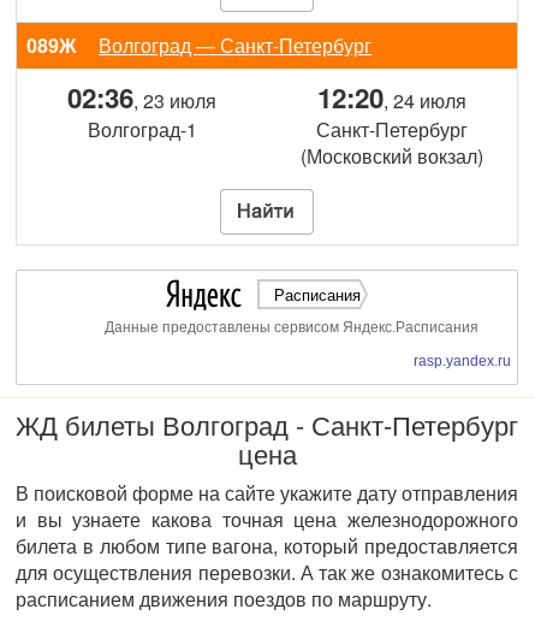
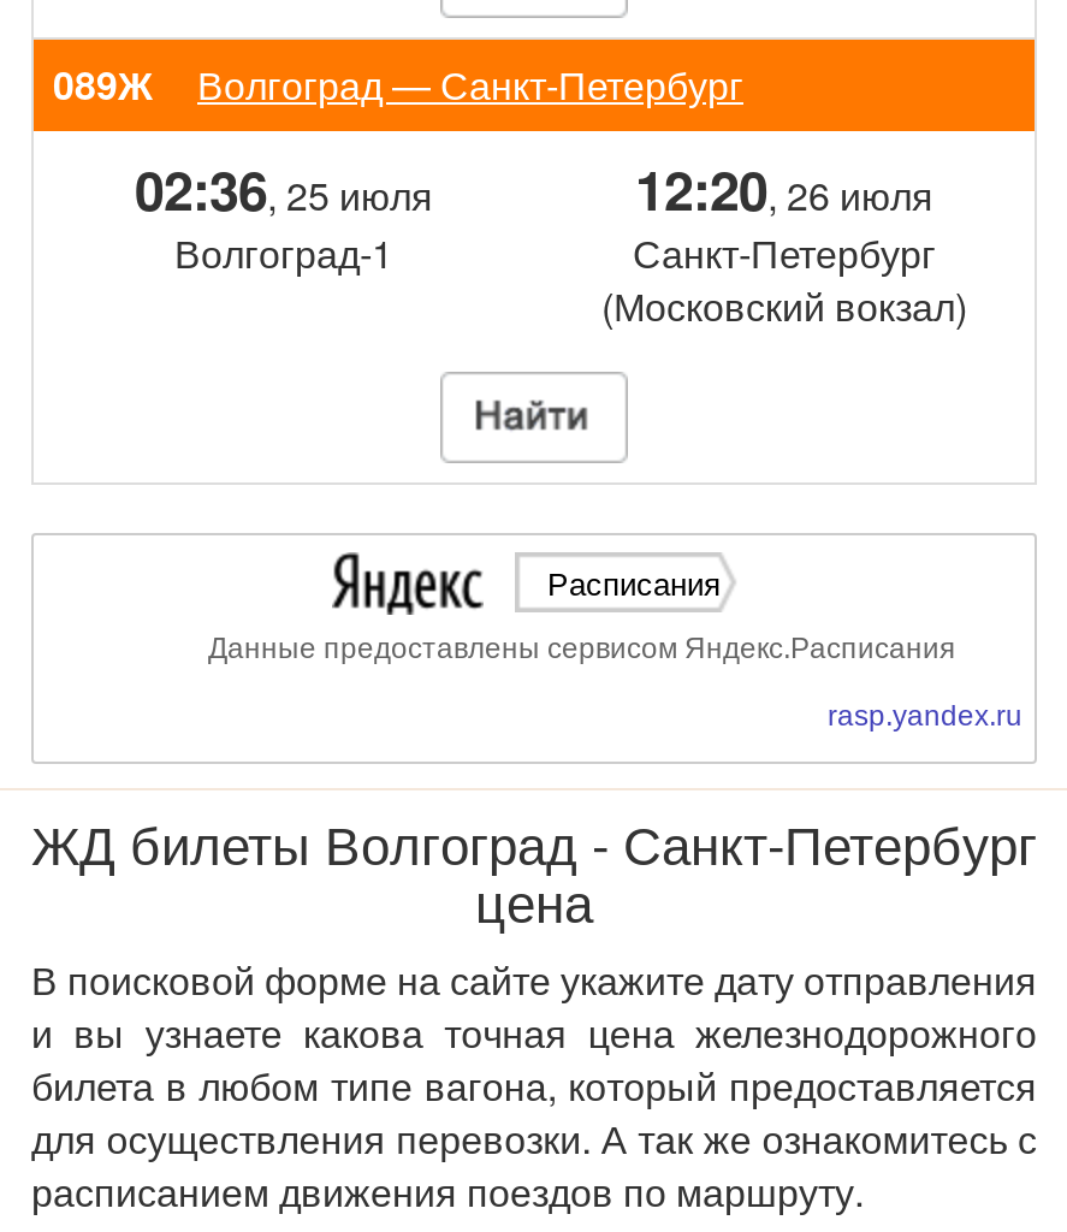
[67,78,216,117] 02:36, 23 июля -> [135,151,433,228] 02:36, 25 июля
[317,78,466,117] 12:20, 24 июля -> [635,151,933,228] 12:20, 26 июля

